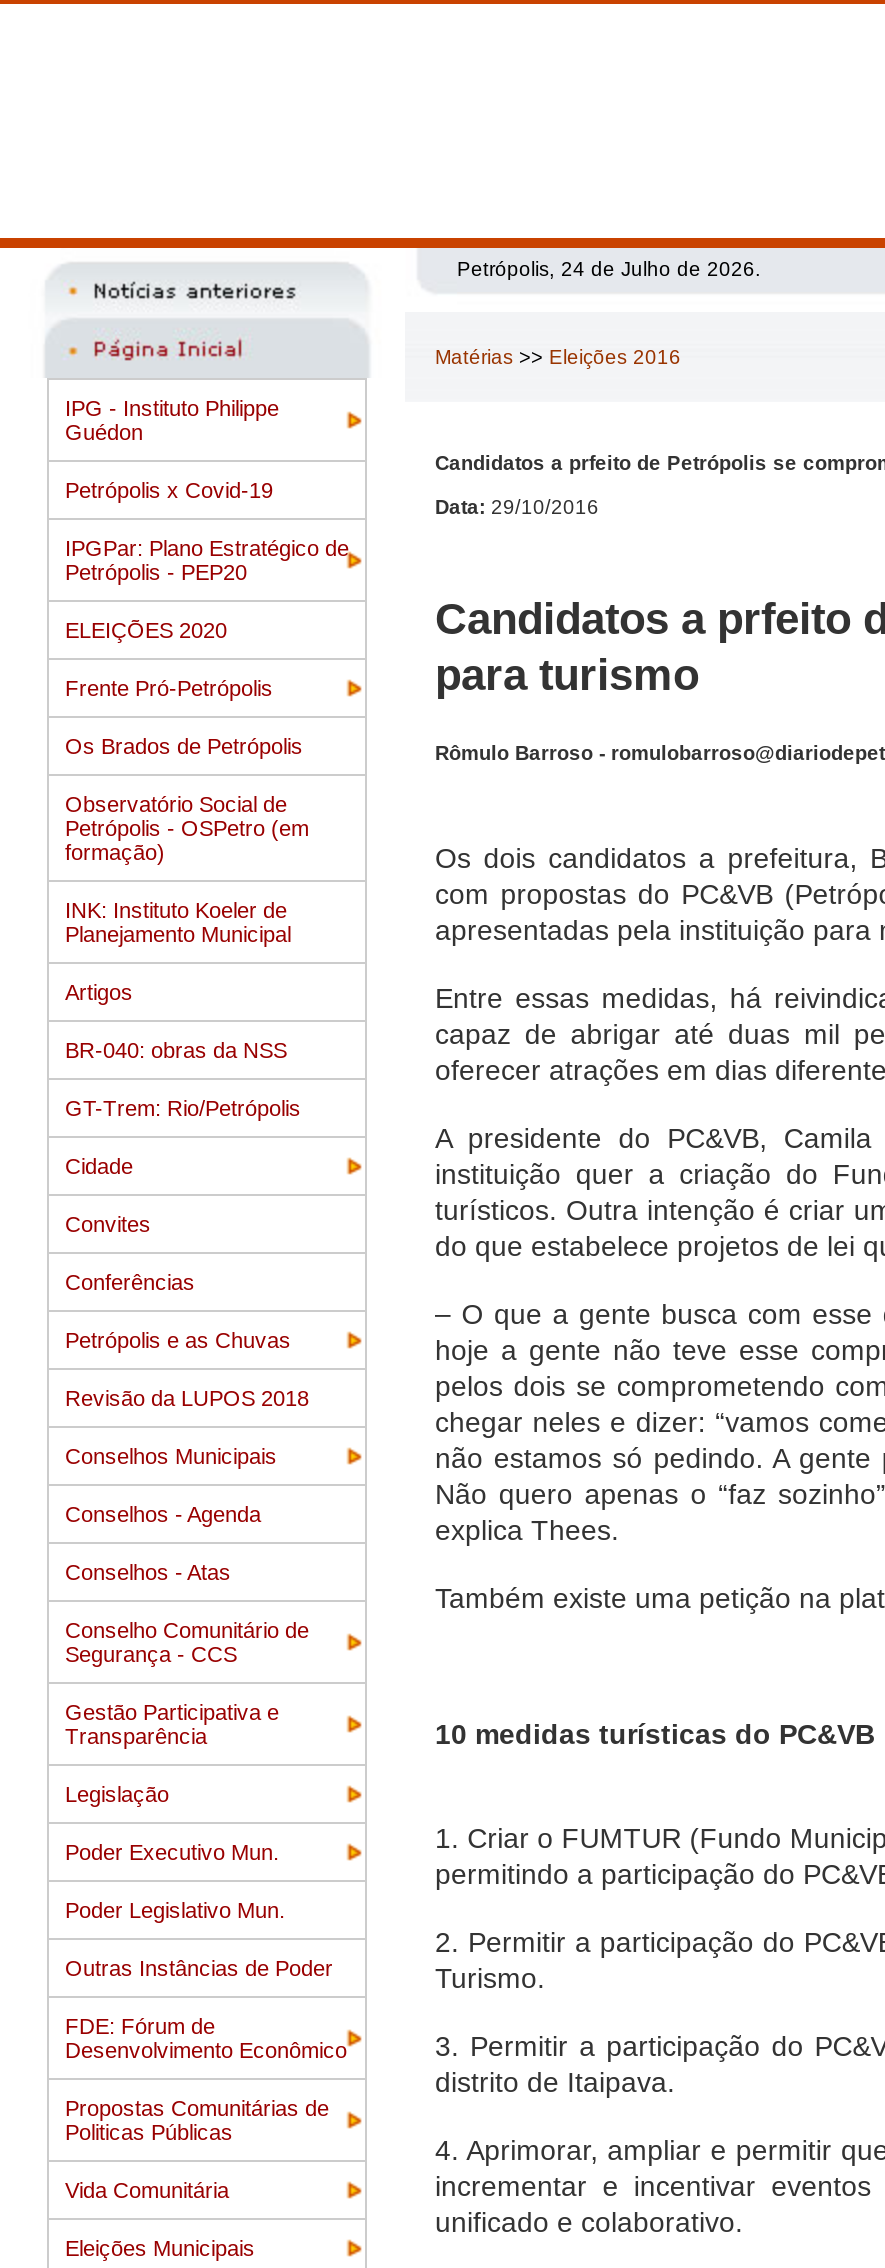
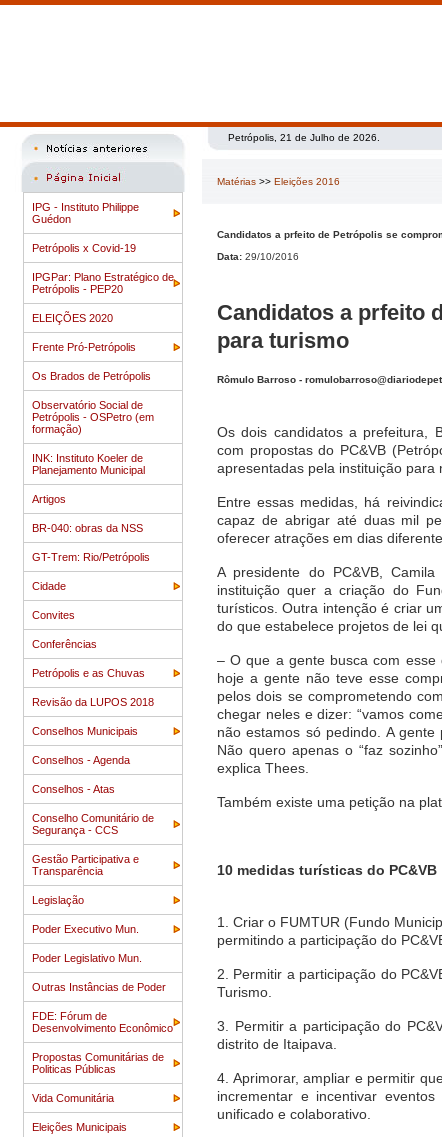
[457,258,761,280] Petrópolis, 24 de Julho de 2026. -> [228,132,380,143] Petrópolis, 21 de Julho de 2026.

